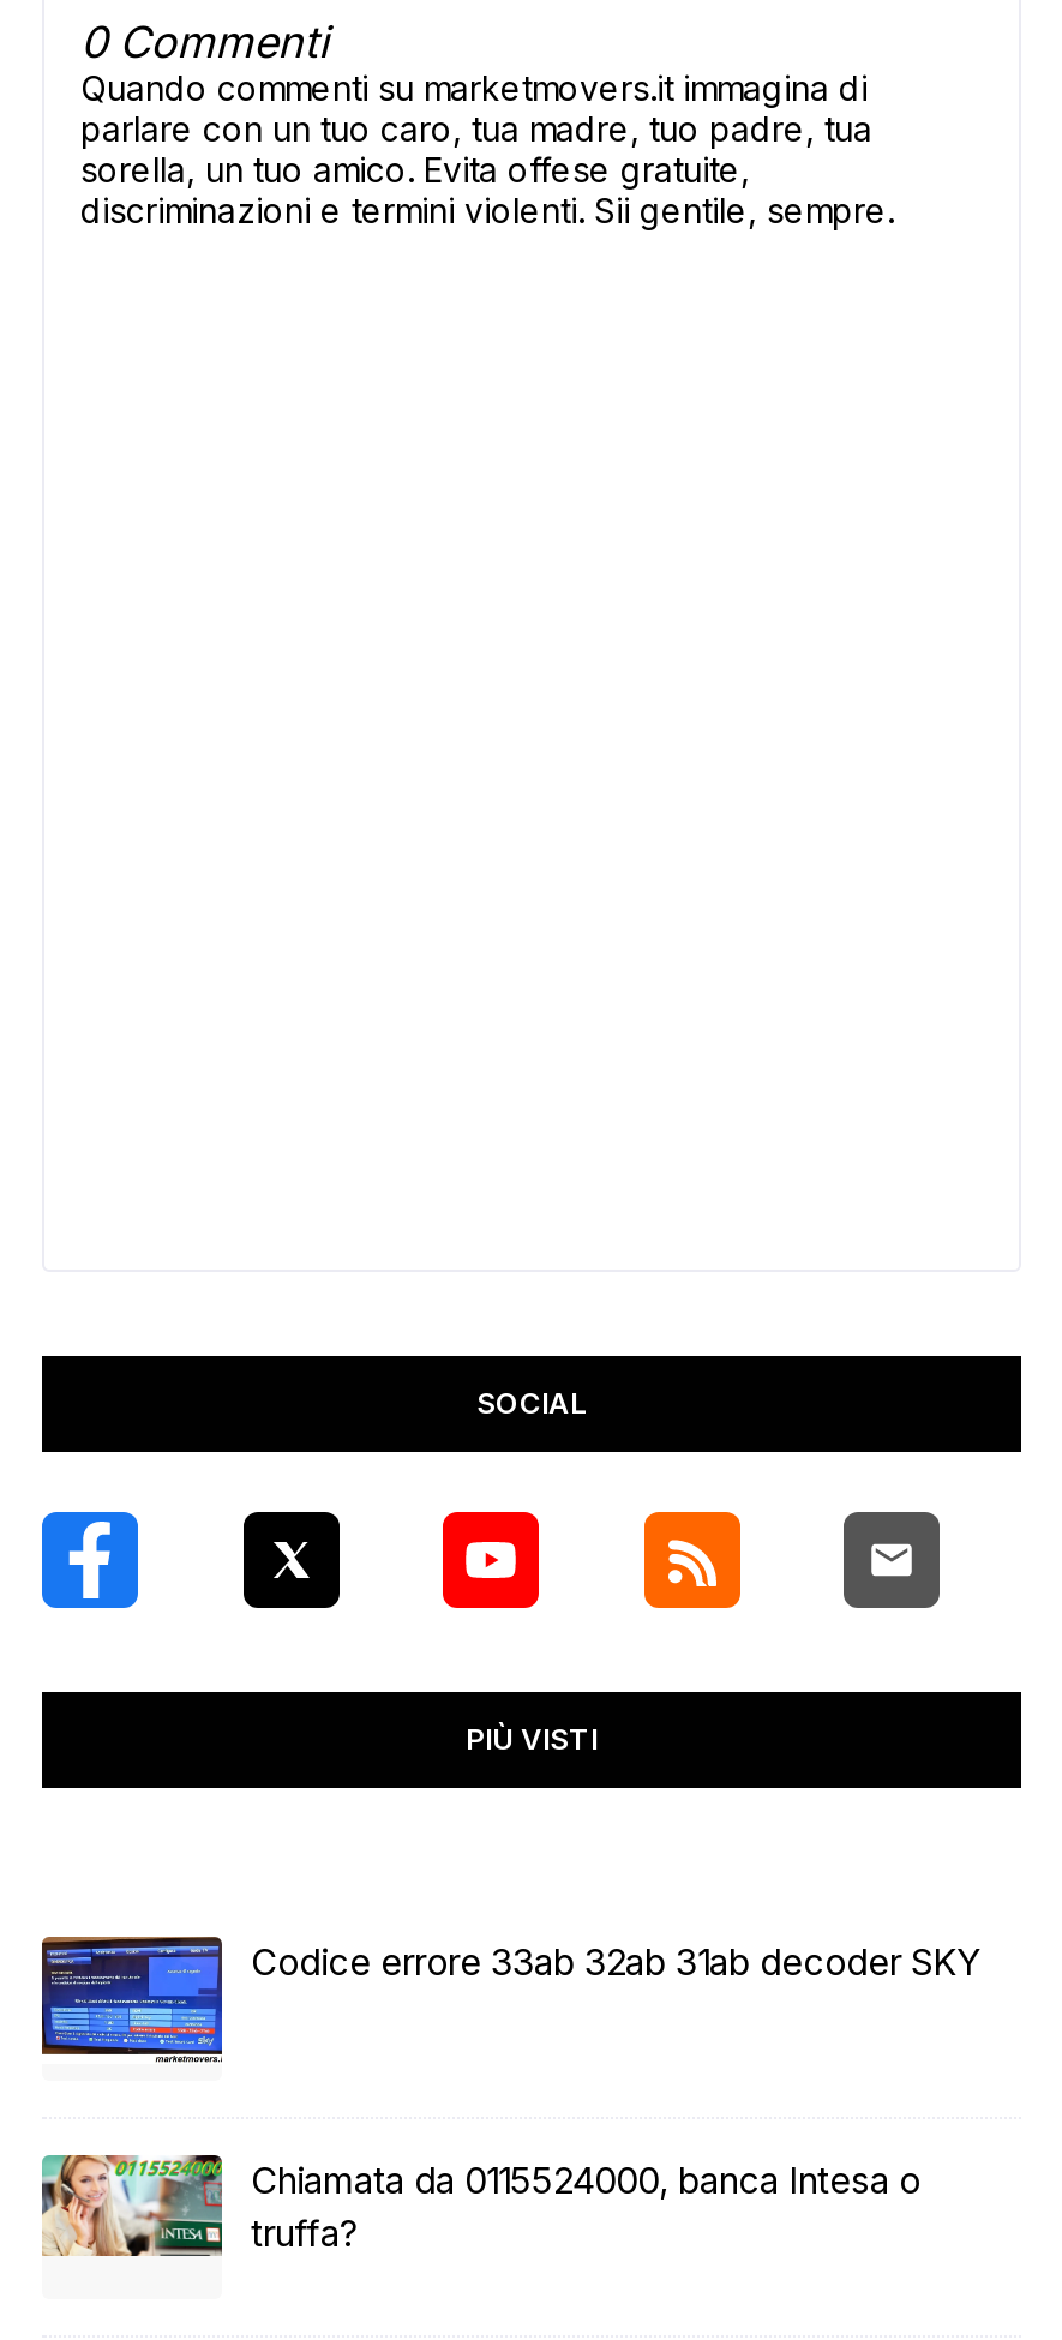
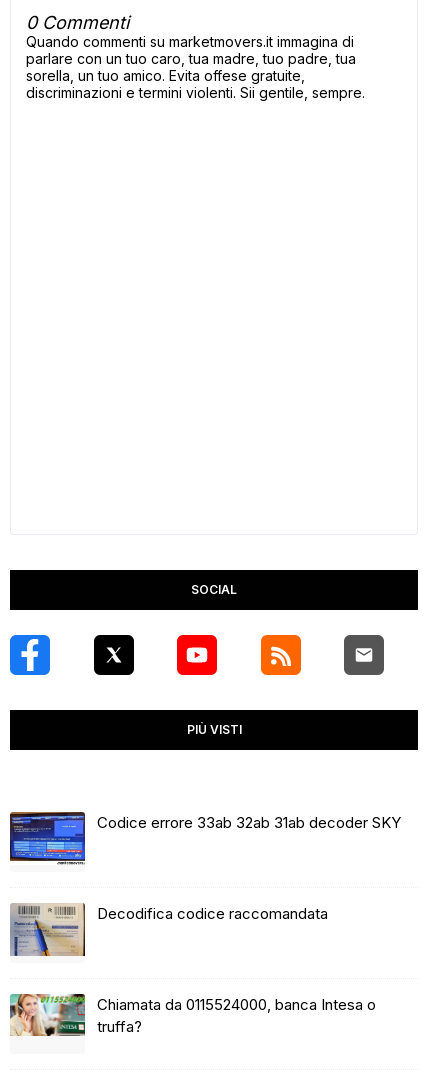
none -> [10,903,328,957] [image] | Decodifica codice raccomandata

